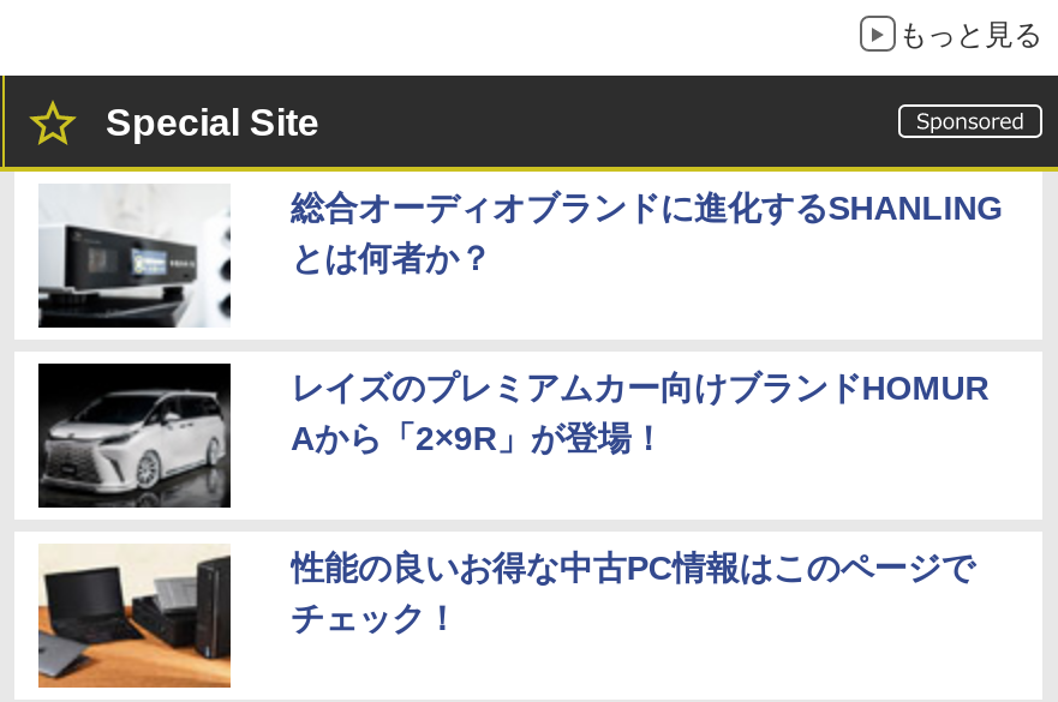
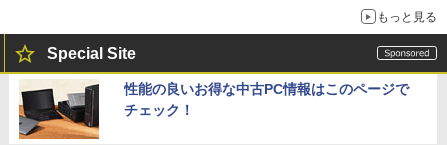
[36,189,1003,458] [image] | 総合オーディオブランドに進化するSHANLING | とは何者か？ | レイズのプレミアムカー向けブランドHOMUR | Aから「2×9R」が登場！ -> none
[36,361,233,510] [image] -> none

